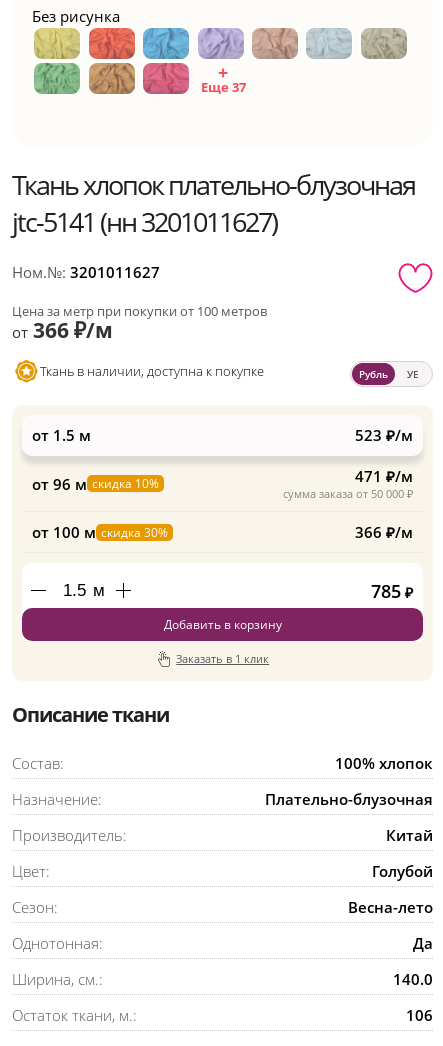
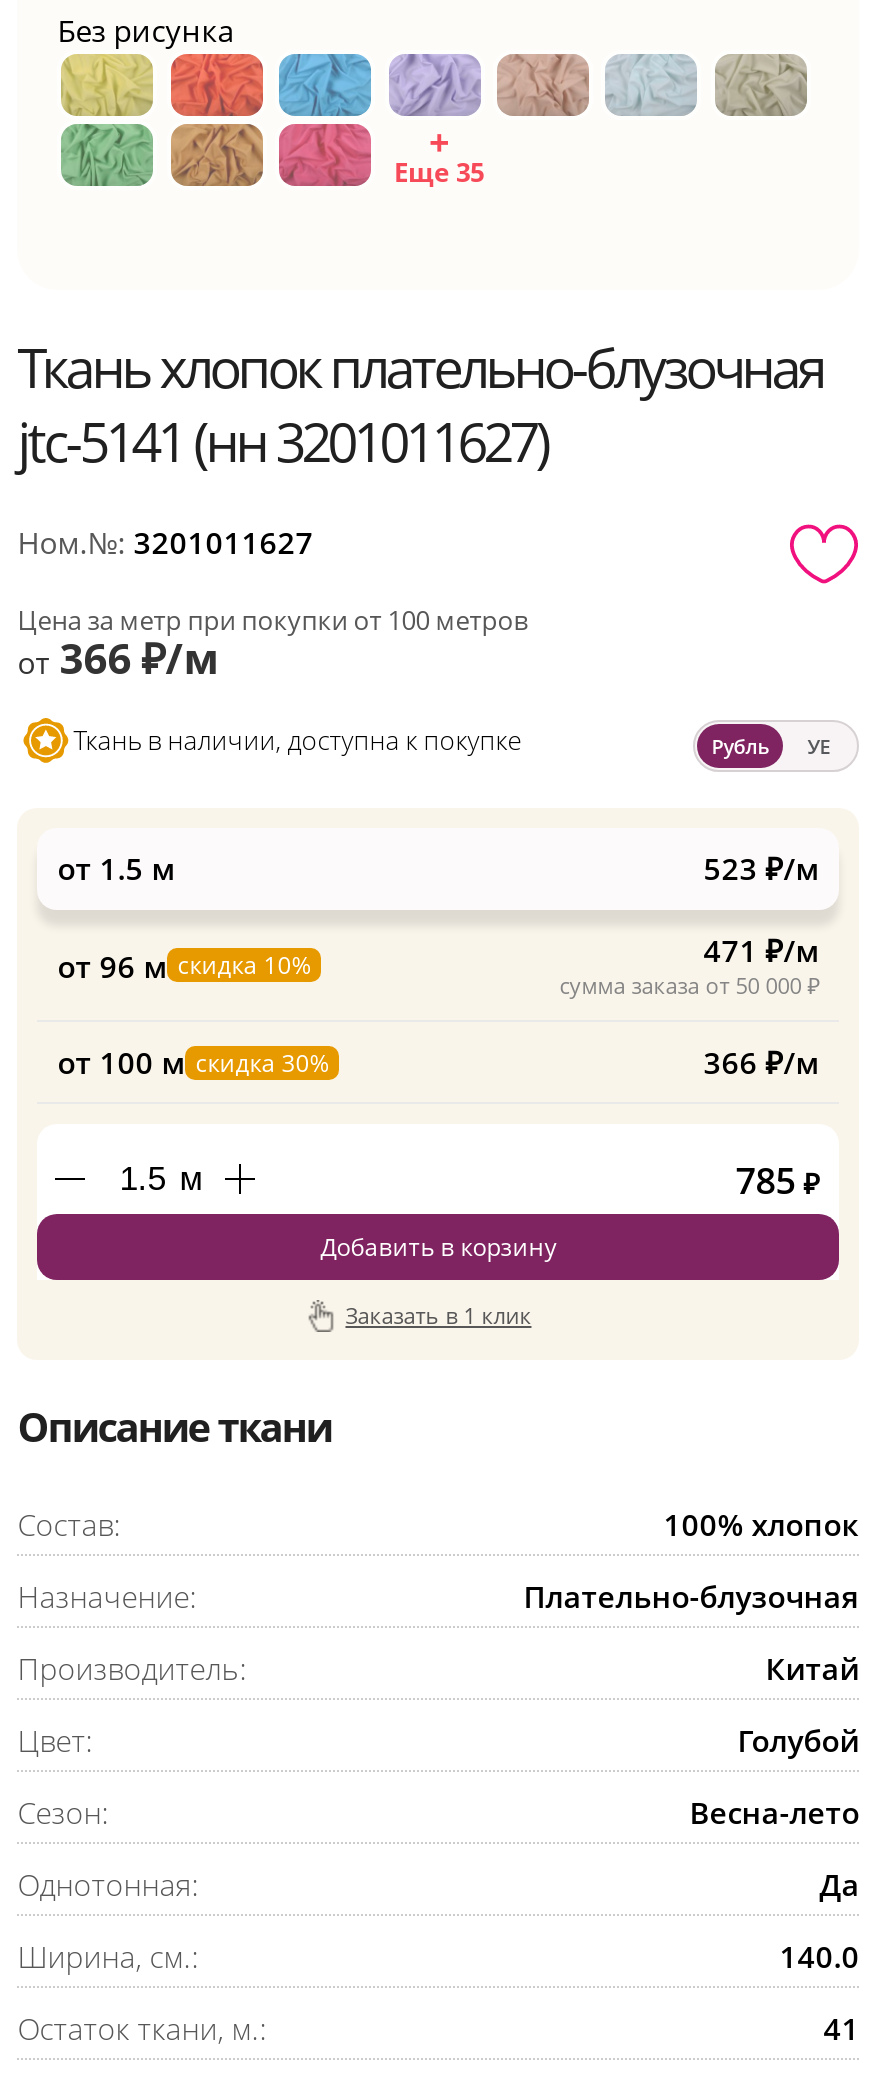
[200,78,245,96] Еще 37 -> [394,155,484,191] Еще 35
[406,1005,433,1025] 106 -> [823,2009,859,2049] 41

